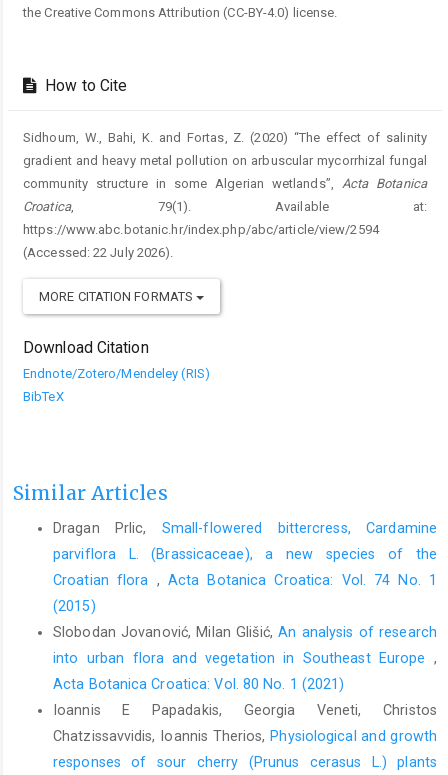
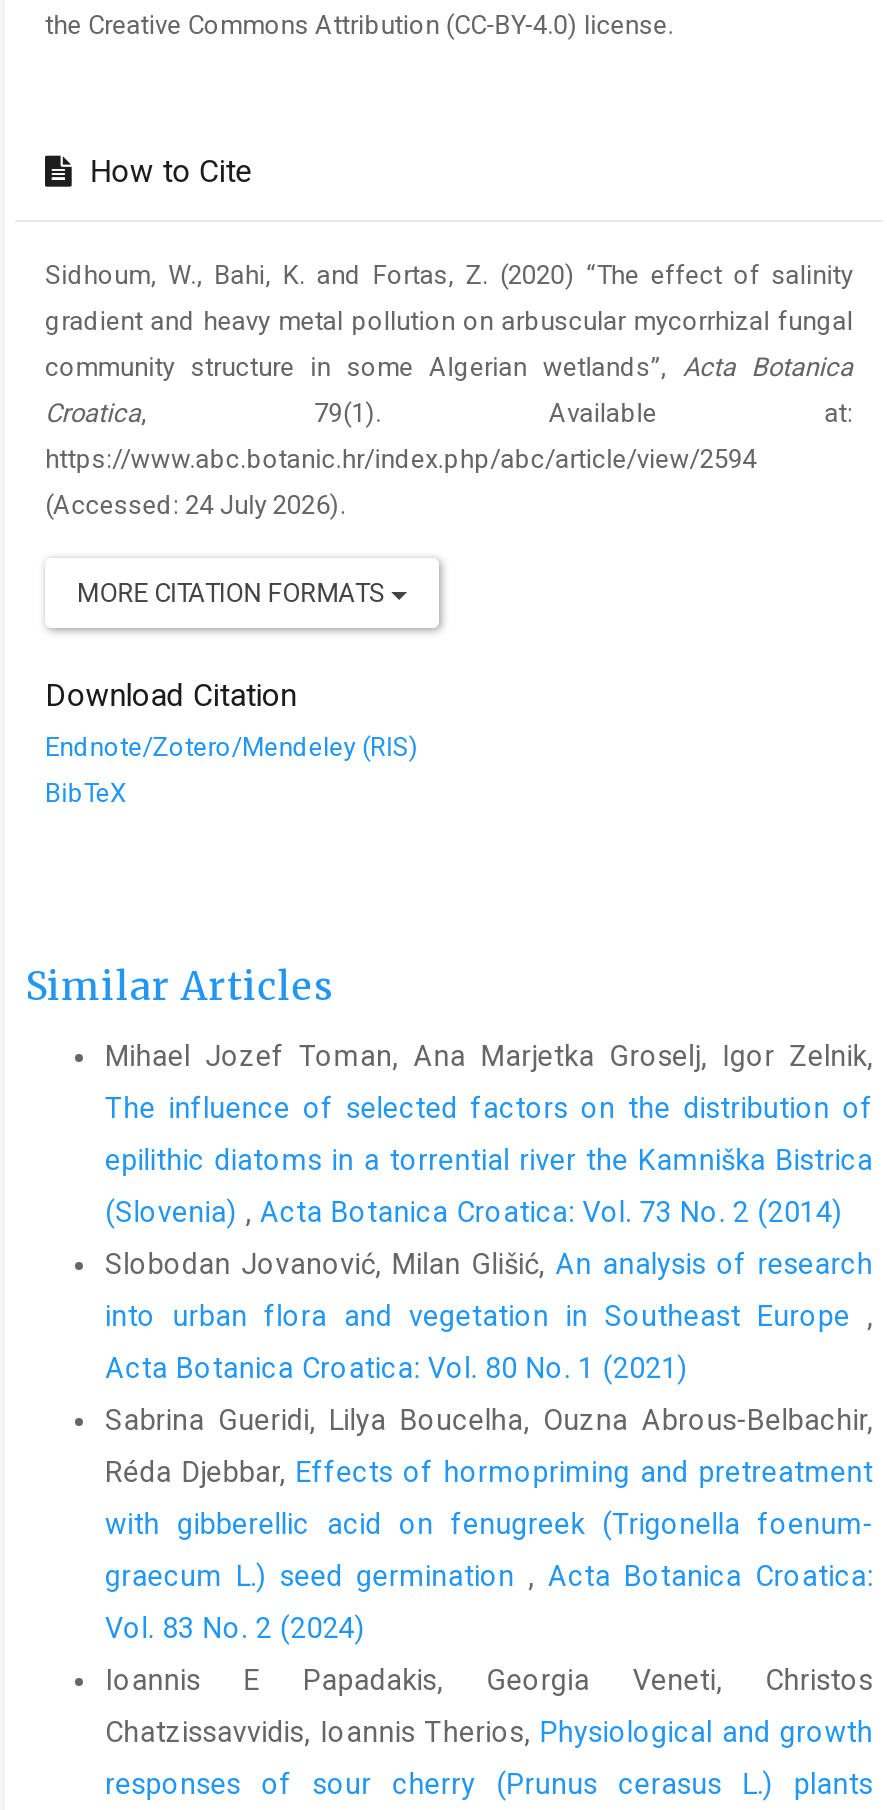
[23,245,173,260] (Accessed: 22 July 2026). -> [45,490,346,520] (Accessed: 24 July 2026).
[53,520,437,536] Dragan Prlic, Small-flowered bittercress, Cardamine -> [105,1040,873,1072] Mihael Jozef Toman, Ana Marjetka Groselj, Igor Zelnik,
[53,546,437,562] parviflora L. (Brassicaceae), a new species of the -> [105,1092,873,1124] The influence of selected factors on the distribution of
[53,572,437,588] Croatian flora, Acta Botanica Croatica: Vol. 74 No. 1 -> [105,1144,873,1176] epilithic diatoms in a torrential river the Kamniška Bistrica
[53,598,96,614] (2015) -> [105,1196,842,1228] (Slovenia), Acta Botanica Croatica: Vol. 73 No. 2 (2014)
none -> [105,1404,873,1644] Sabrina Gueridi, Lilya Boucelha, Ouzna Abrous-Belbachir, | Réda Djebbar, Effects of hormopriming and pretreatment | with gibberellic acid on fenugreek (Trigonella foenum- | graecum L.) seed germination, Acta Botanica Croatica: | Vol. 83 No. 2 (2024)

